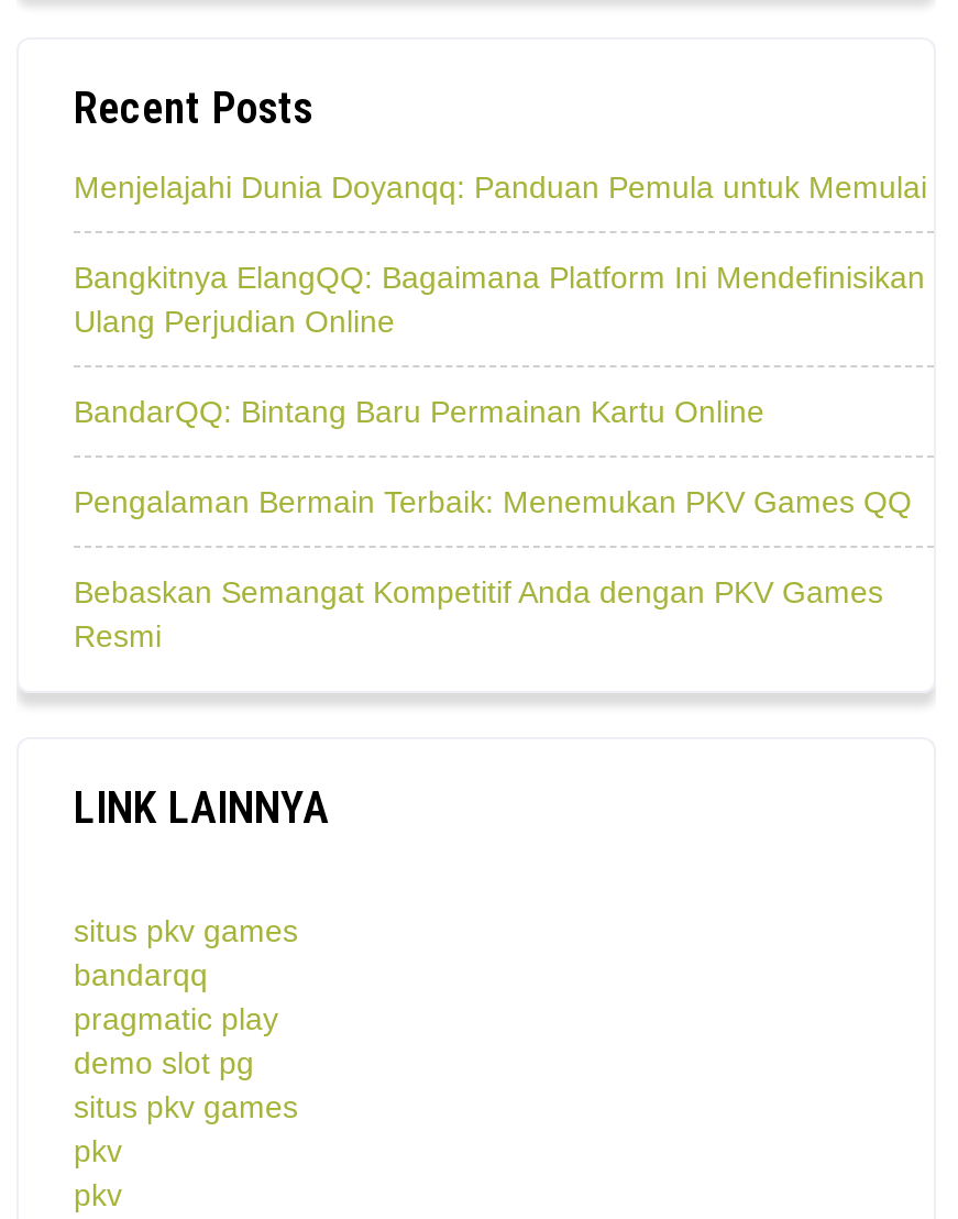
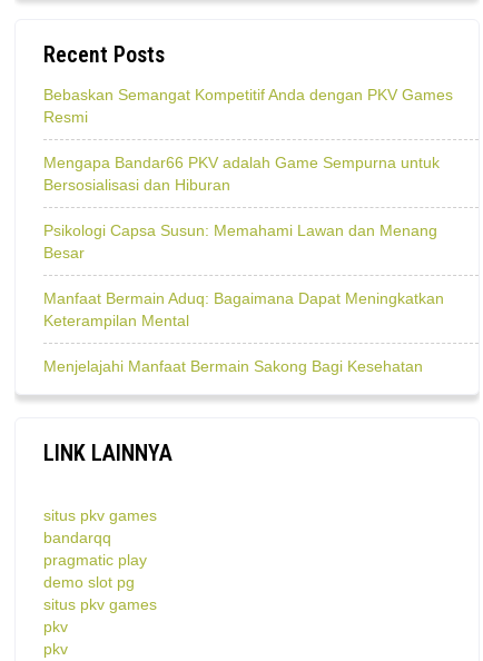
[74,169,927,519] Menjelajahi Dunia Doyanqq: Panduan Pemula untuk Memulai | Bangkitnya ElangQQ: Bagaimana Platform Ini Mendefinisikan | Ulang Perjudian Online | BandarQQ: Bintang Baru Permainan Kartu Online | Pengalaman Bermain Terbaik: Menemukan PKV Games QQ -> none
moved [74,574,883,654] -> [43,86,453,126]: Bebaskan Semangat Kompetitif Anda dengan PKV Games | Resmi
none -> [43,154,444,375] Mengapa Bandar66 PKV adalah Game Sempurna untuk | Bersosialisasi dan Hiburan | Psikologi Capsa Susun: Memahami Lawan dan Menang | Besar | Manfaat Bermain Aduq: Bagaimana Dapat Meningkatkan | Keterampilan Mental | Menjelajahi Manfaat Bermain Sakong Bagi Kesehatan

